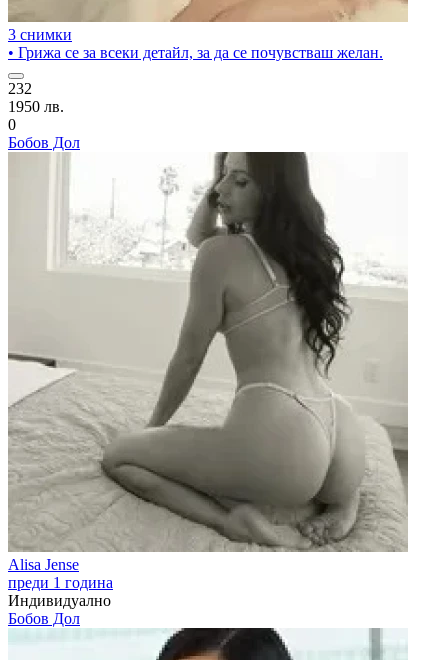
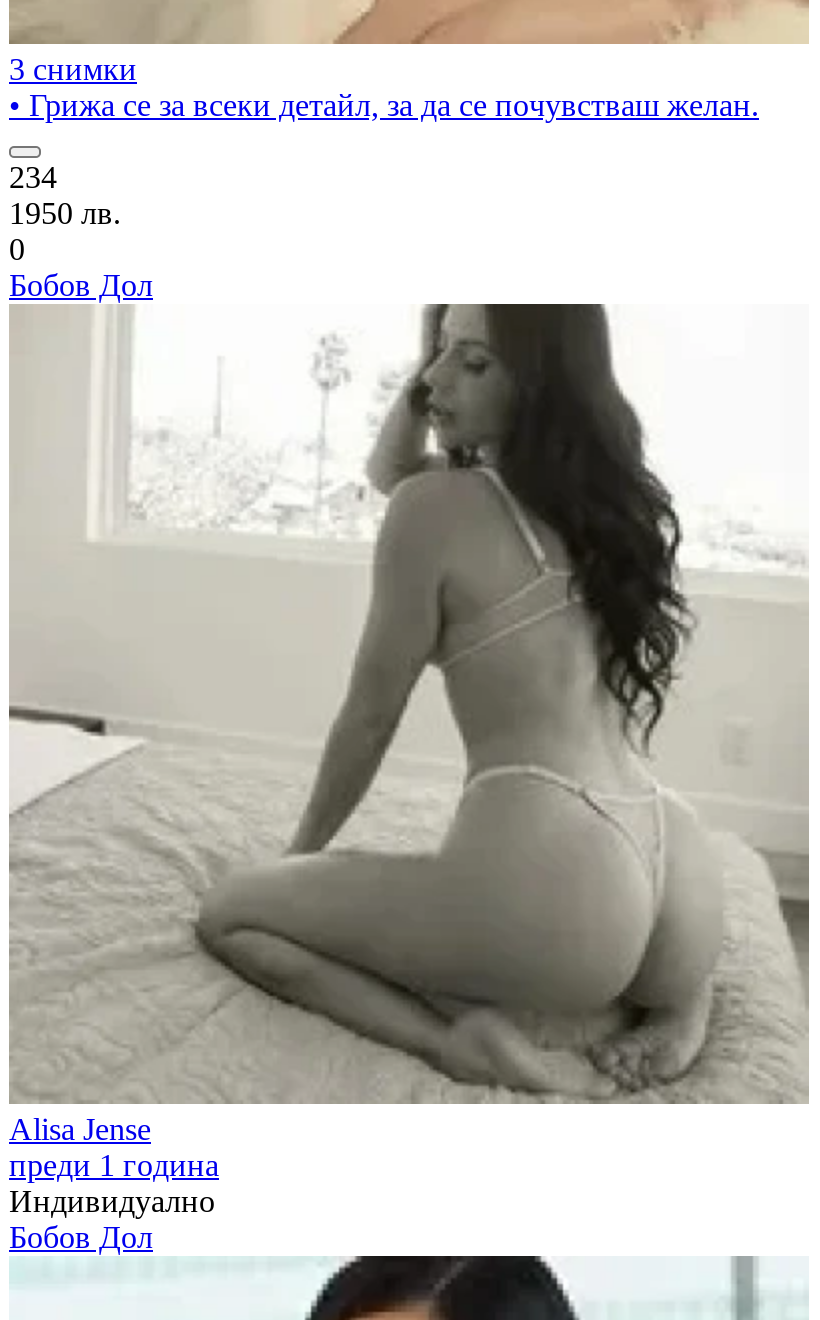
[8,80,32,97] 232 -> [9,160,57,194] 234

